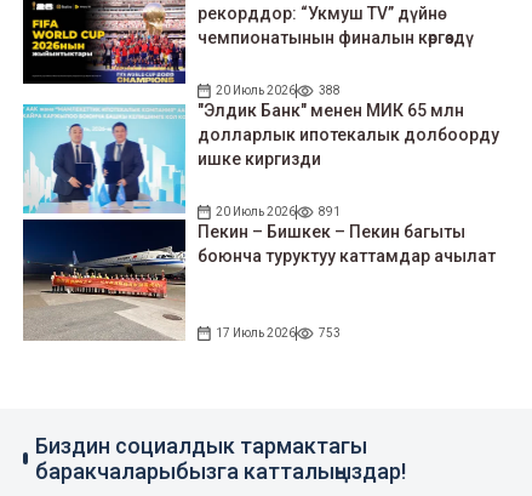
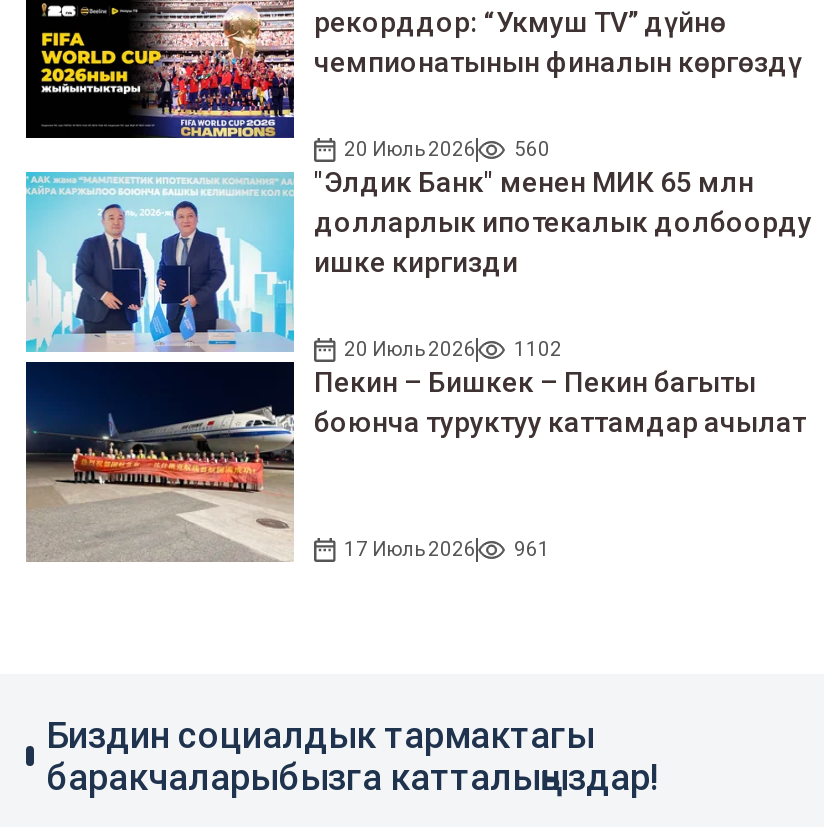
[216,83,341,97] 20 Июль 2026 388 -> [344,138,550,160] 20 Июль 2026 560
[216,205,341,218] 20 Июль 2026 891 -> [344,338,562,360] 20 Июль 2026 1102
[216,326,341,340] 17 Июль 2026 753 -> [344,538,550,560] 17 Июль 2026 961

